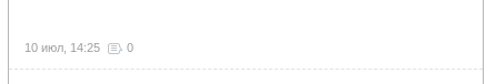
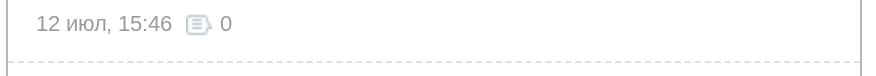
[24,41,133,54] 10 июл, 14:25 0 -> [36,12,232,36] 12 июл, 15:46 0

